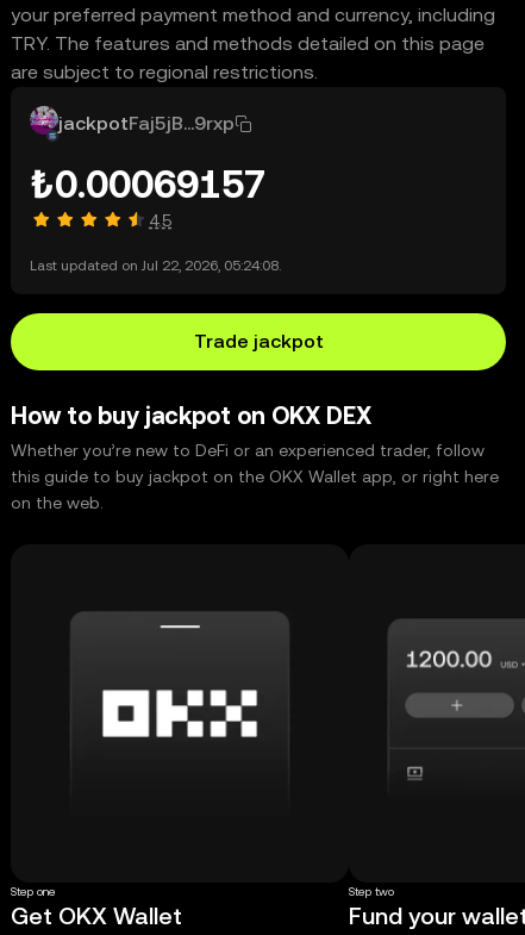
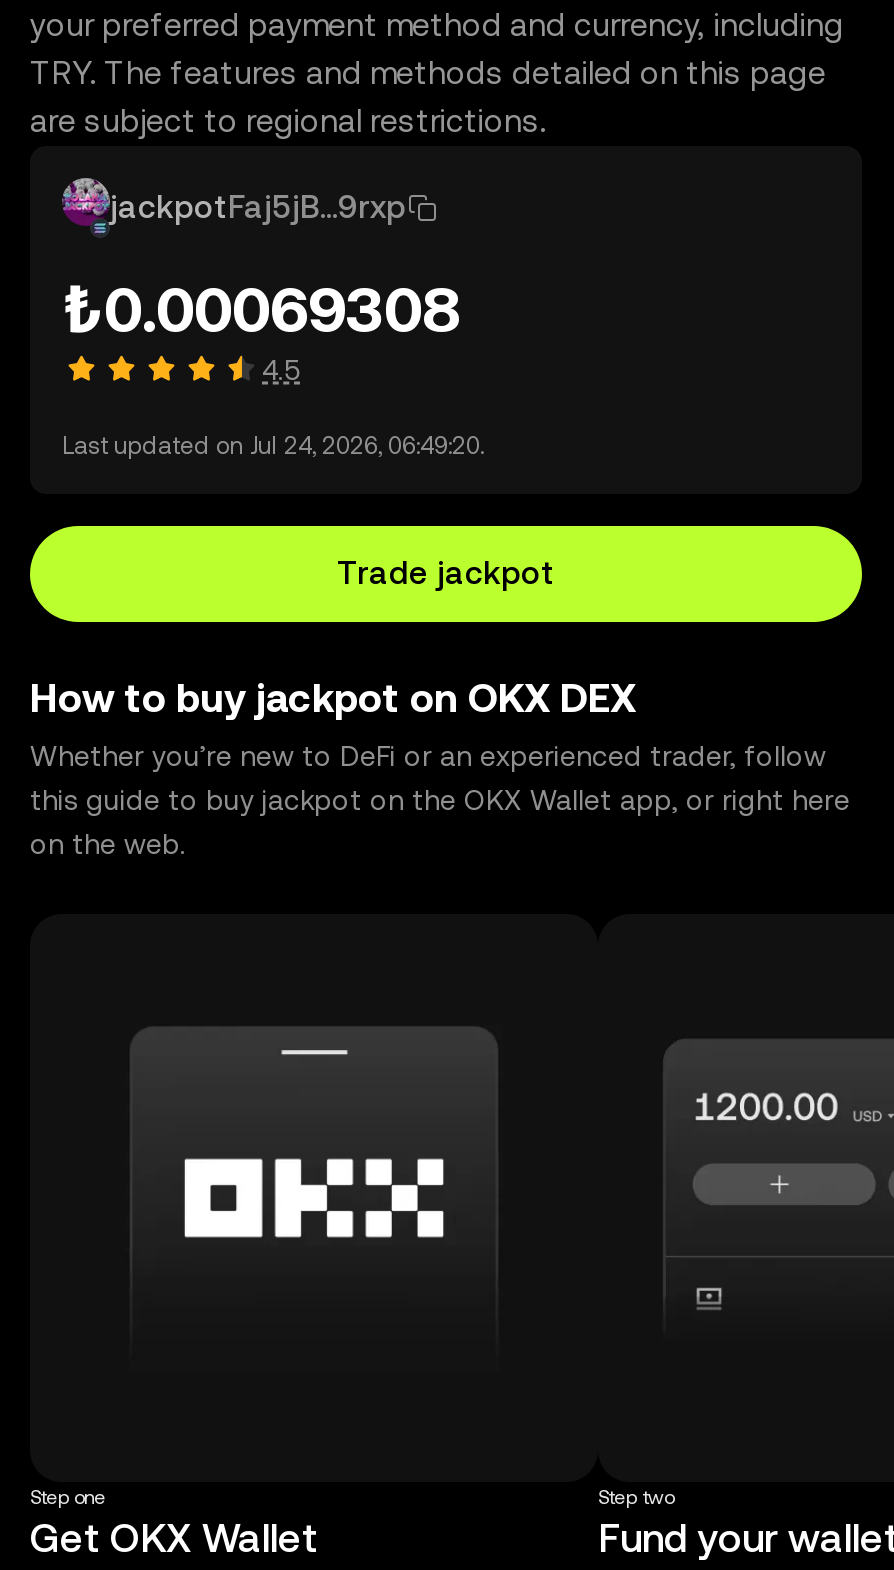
[30,162,267,206] ₺0.00069157 -> [62,272,460,346] ₺0.00069308
[30,257,281,274] Last updated on Jul 22, 2026, 05:24:08. -> [62,432,484,460] Last updated on Jul 24, 2026, 06:49:20.

